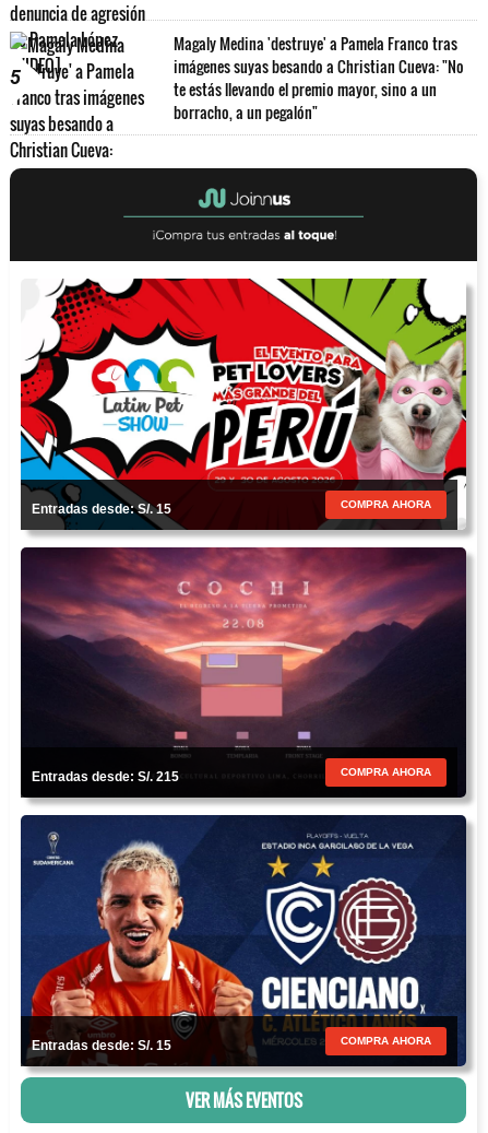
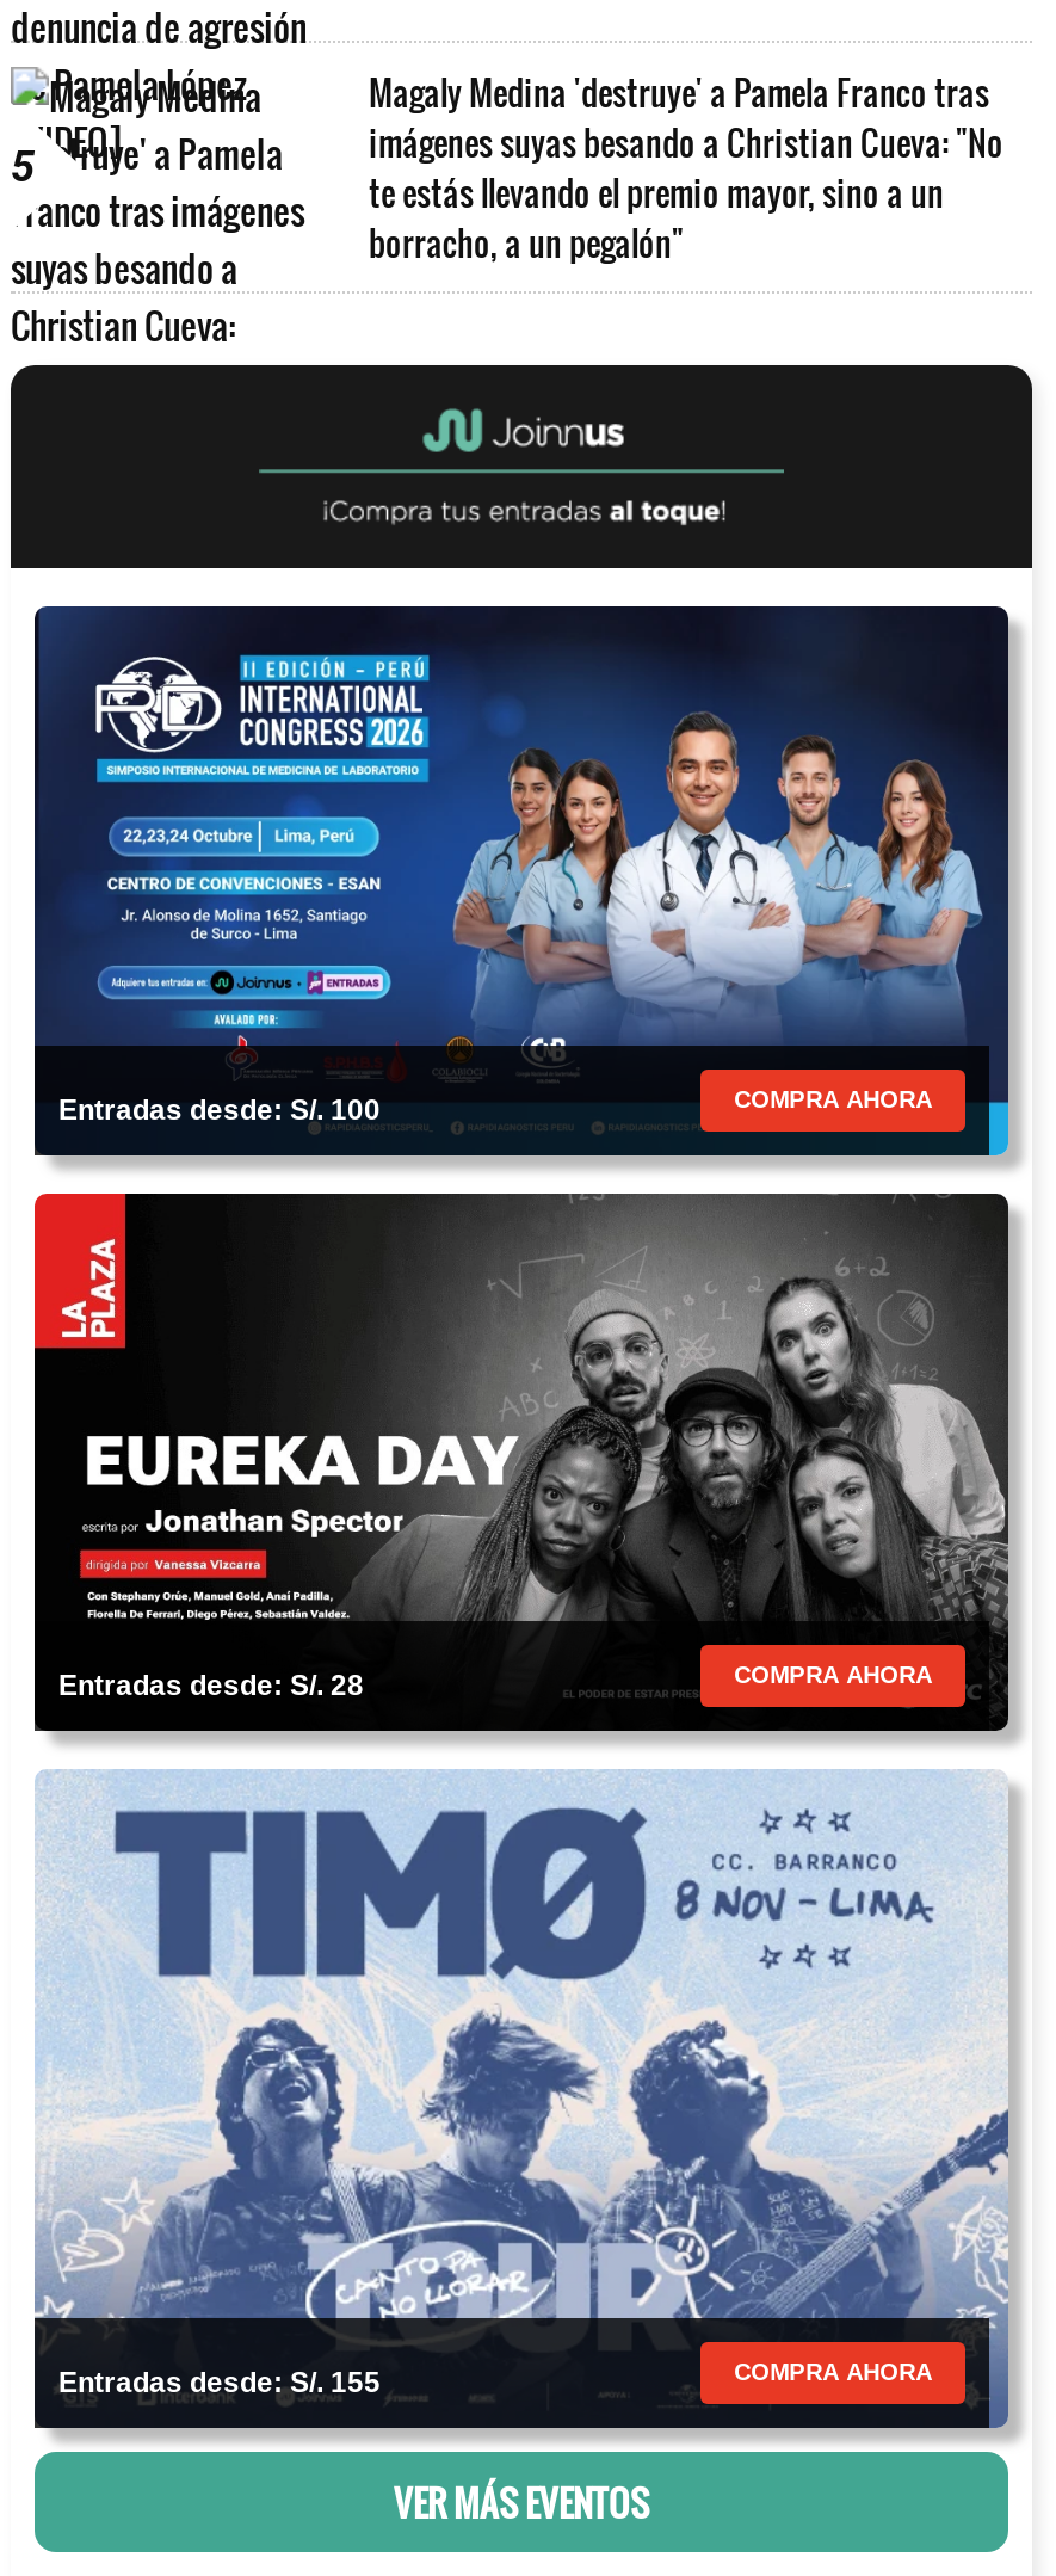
[20,278,467,530] [image] | Entradas desde: S/. 15 -> [32,604,1011,1158] [image] | Entradas desde: S/. 100
[20,546,466,785] [image] | Entradas desde: S/. 215 -> [32,1191,1008,1703] [image] | Entradas desde: S/. 28
[20,814,467,1065] [image] | Entradas desde: S/. 15 -> [35,1769,1008,2423] [image] | Entradas desde: S/. 155

